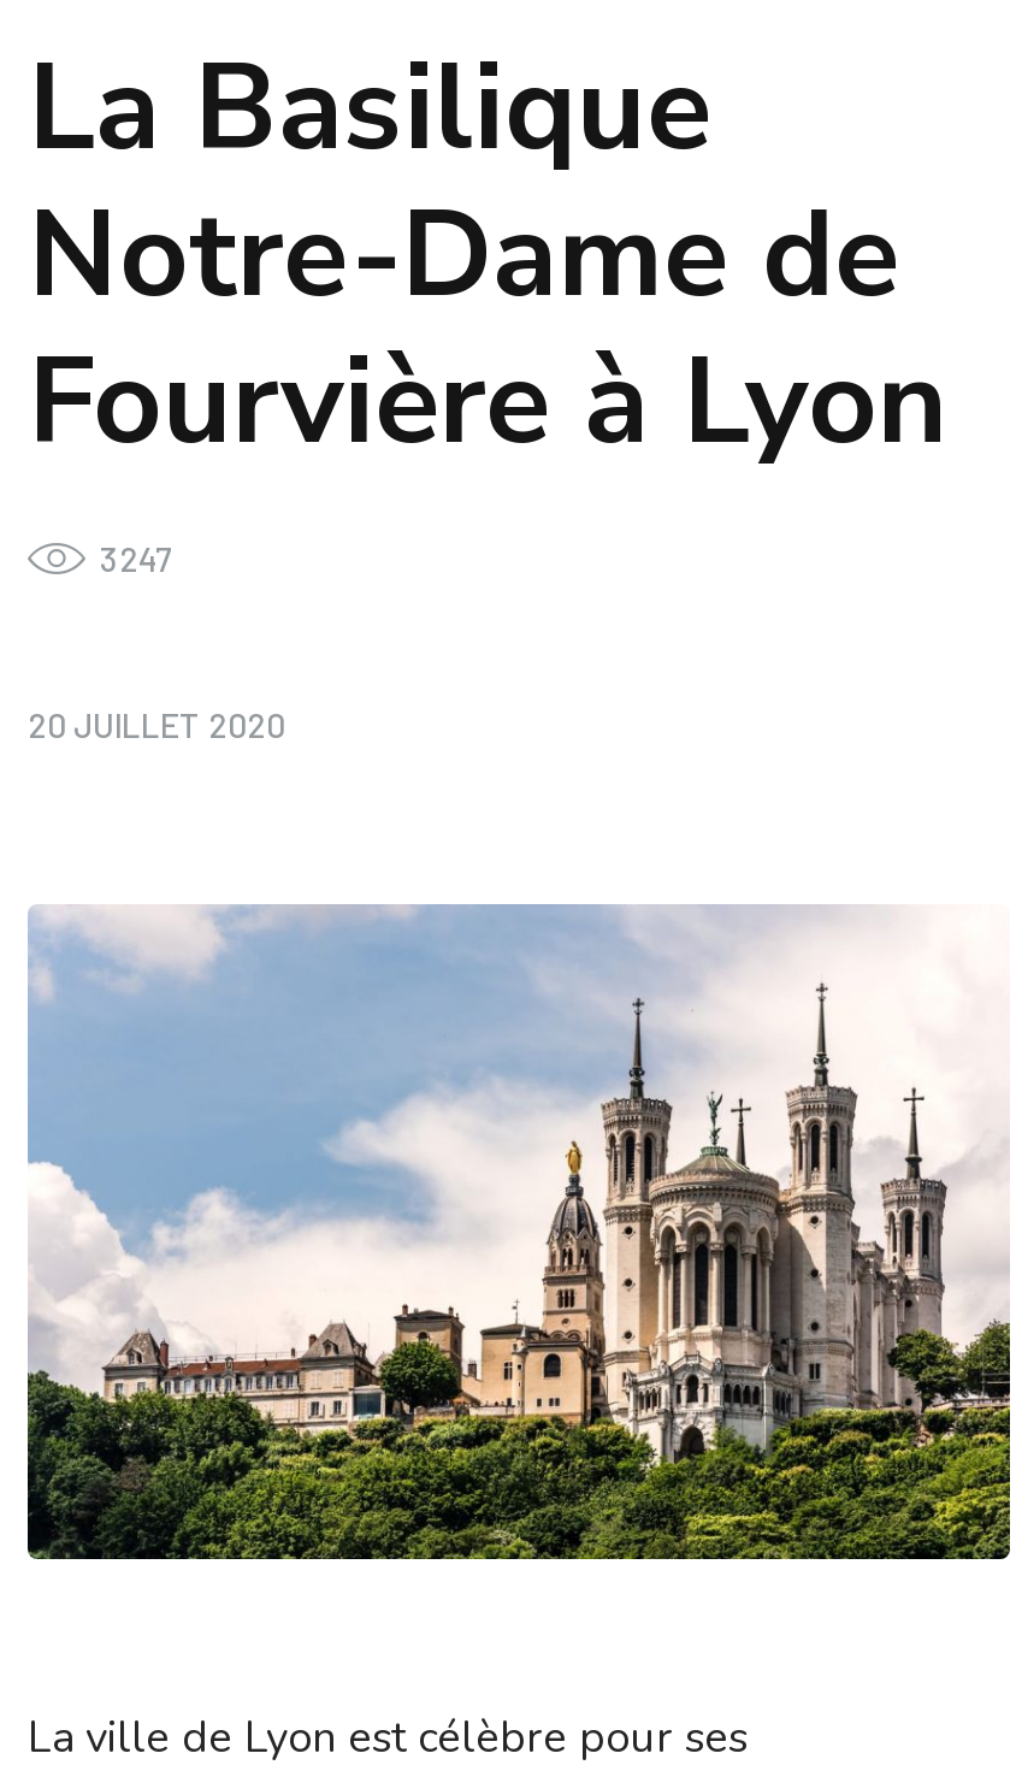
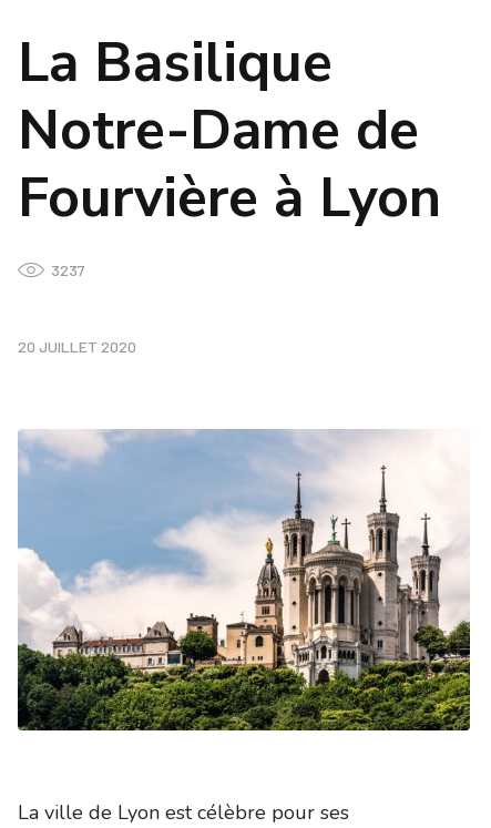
[100,537,172,578] 3247 -> [51,260,85,279] 3237

